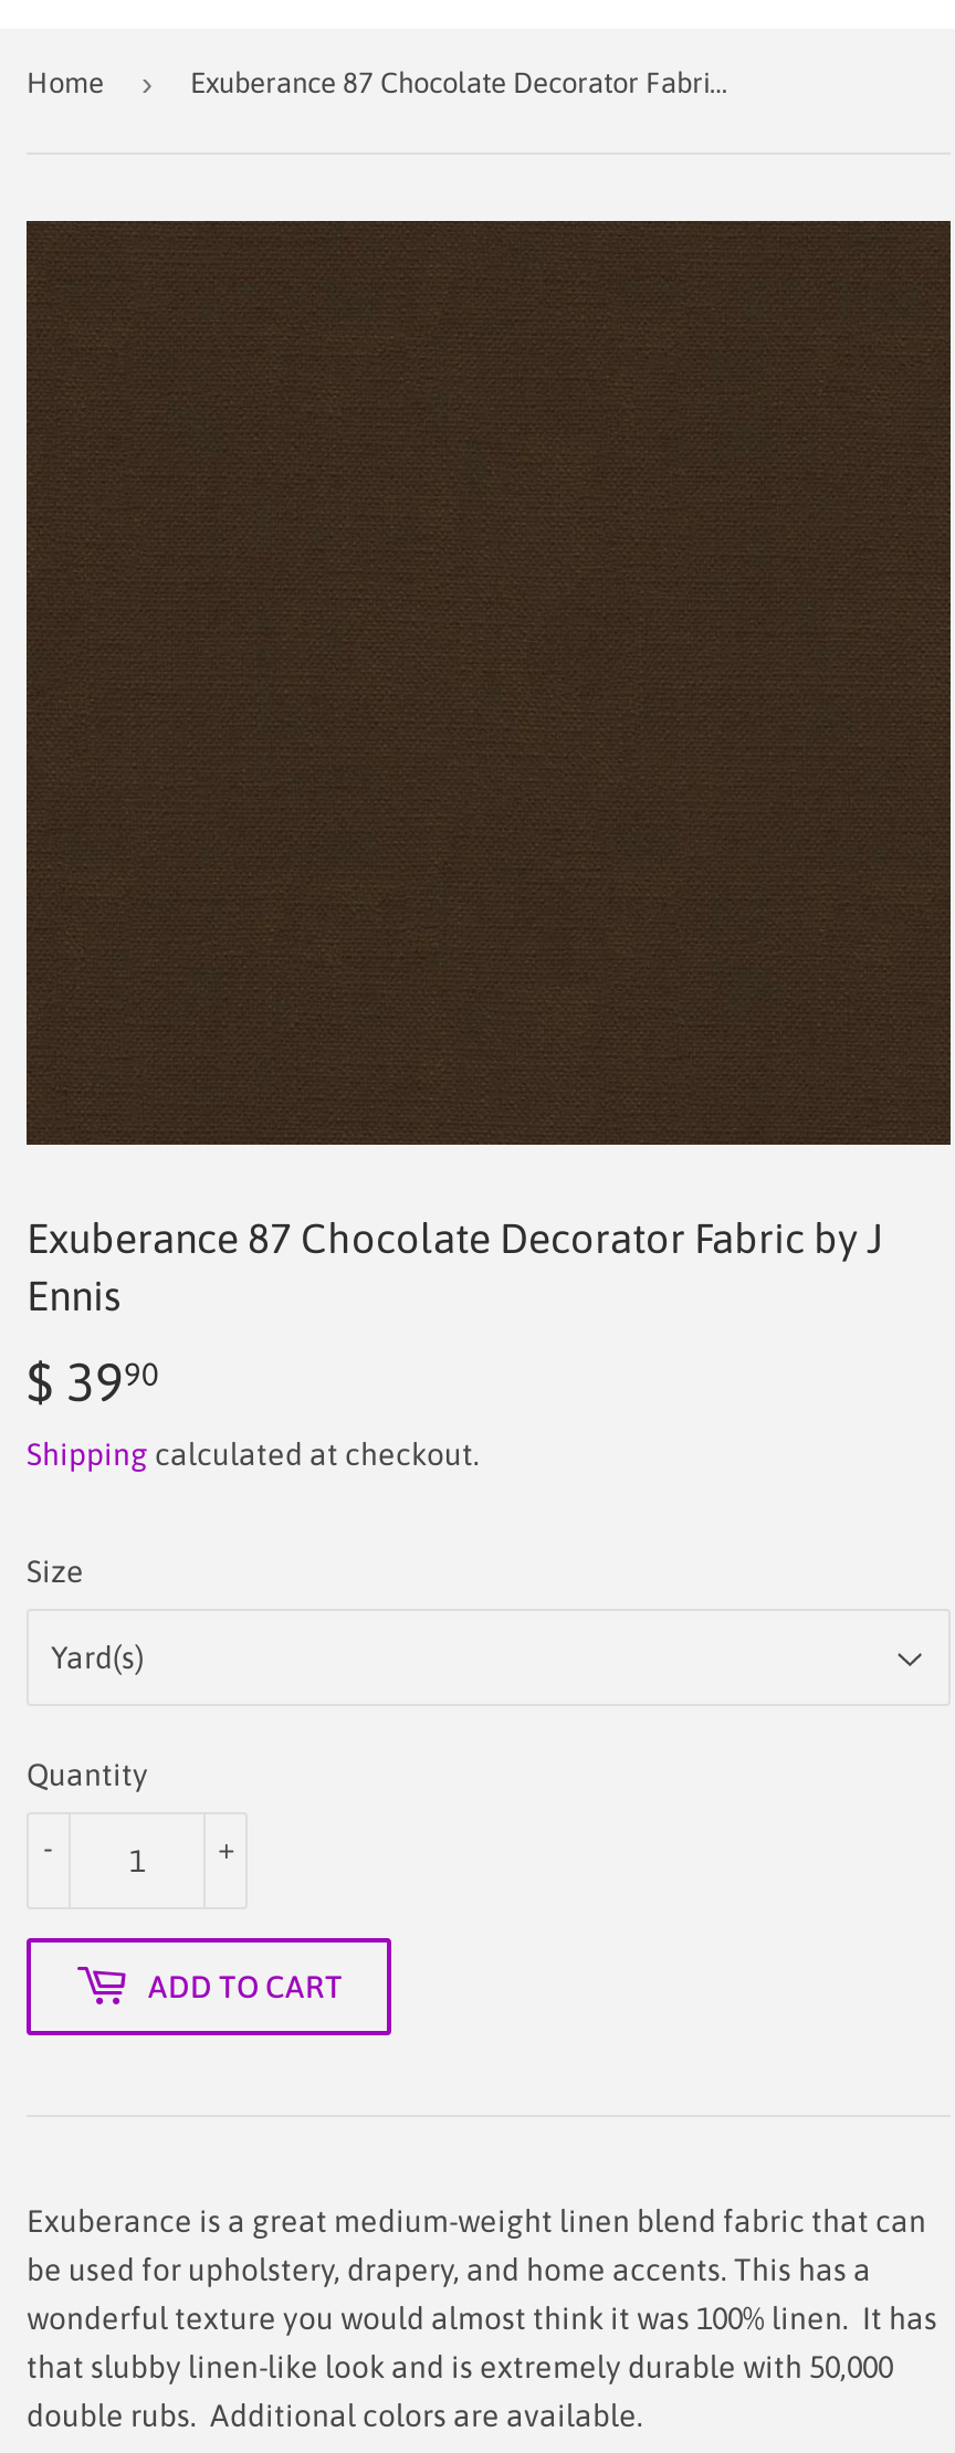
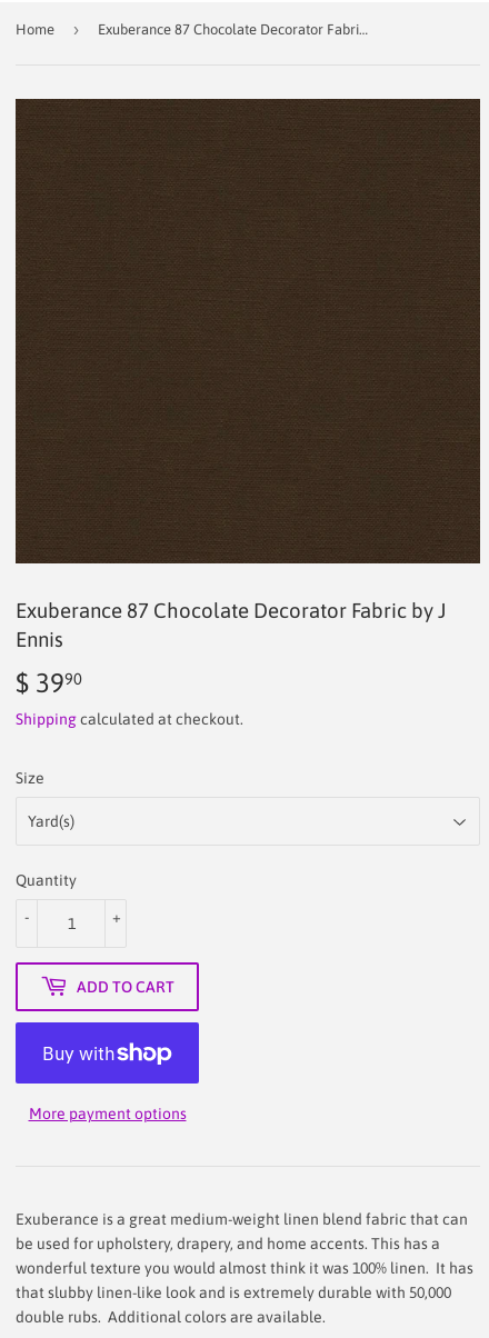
none -> [14,1021,200,1122] [image] | More payment options

